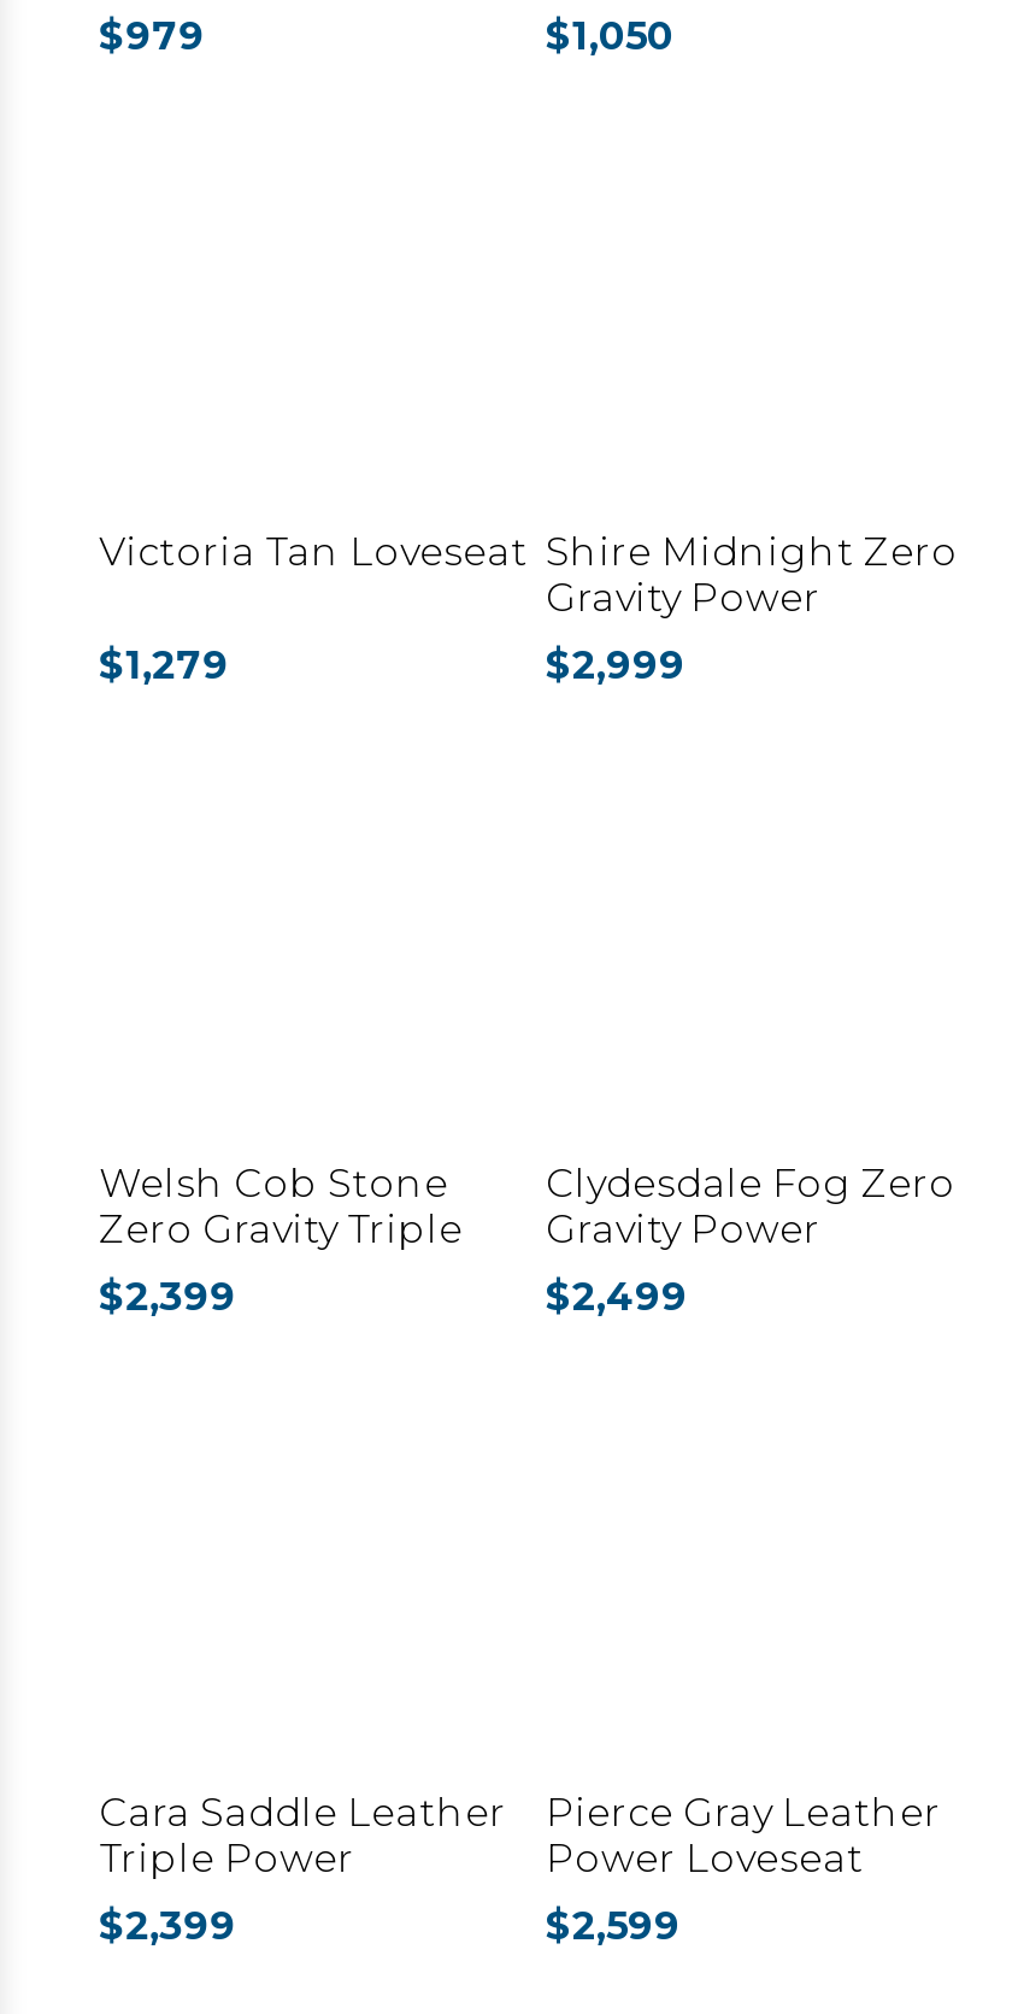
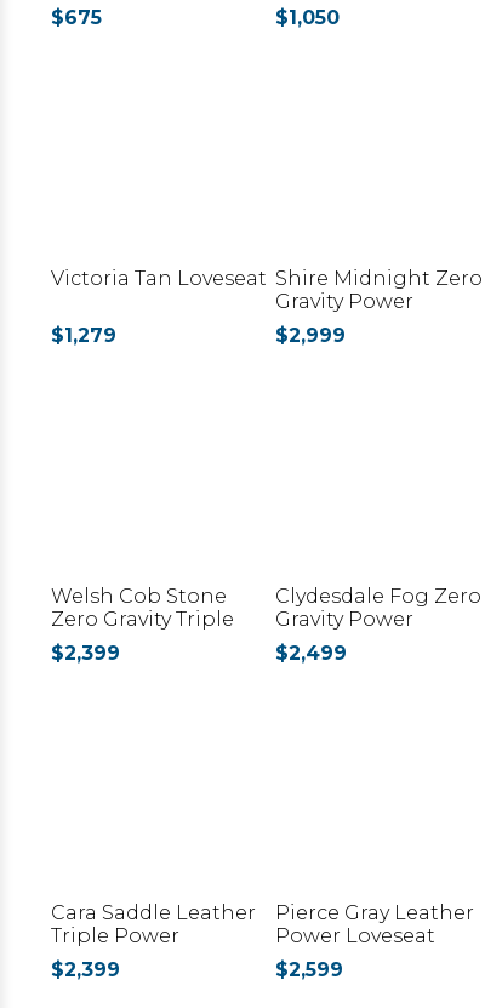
[99,12,205,57] $979 -> [50,6,101,29] $675

